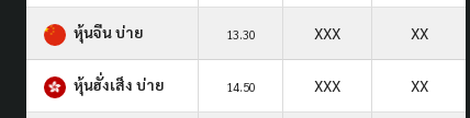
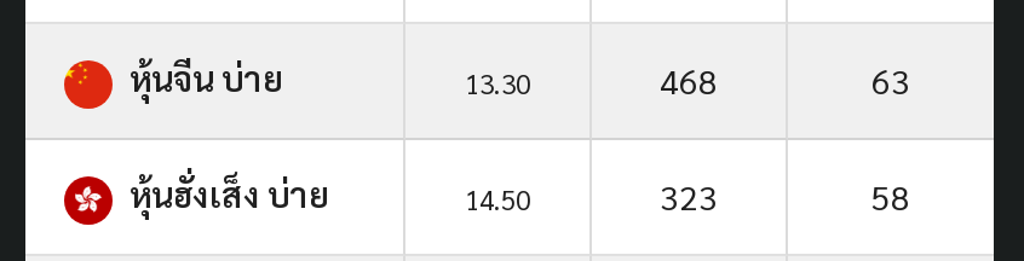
[314,23,428,42] XXX | XX -> [660,58,910,101] 468 | 63
[314,75,428,95] XXX | XX -> [660,174,910,217] 323 | 58

